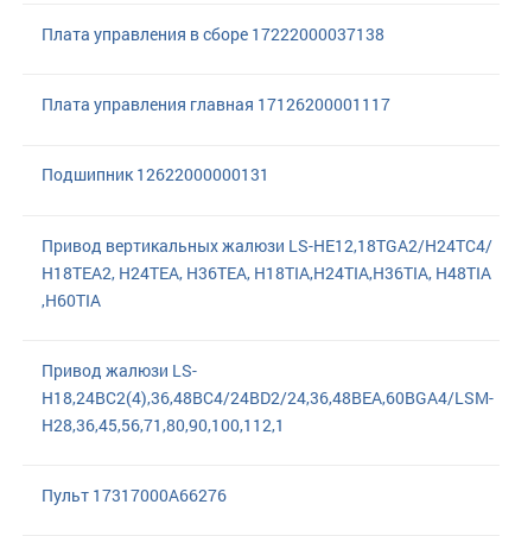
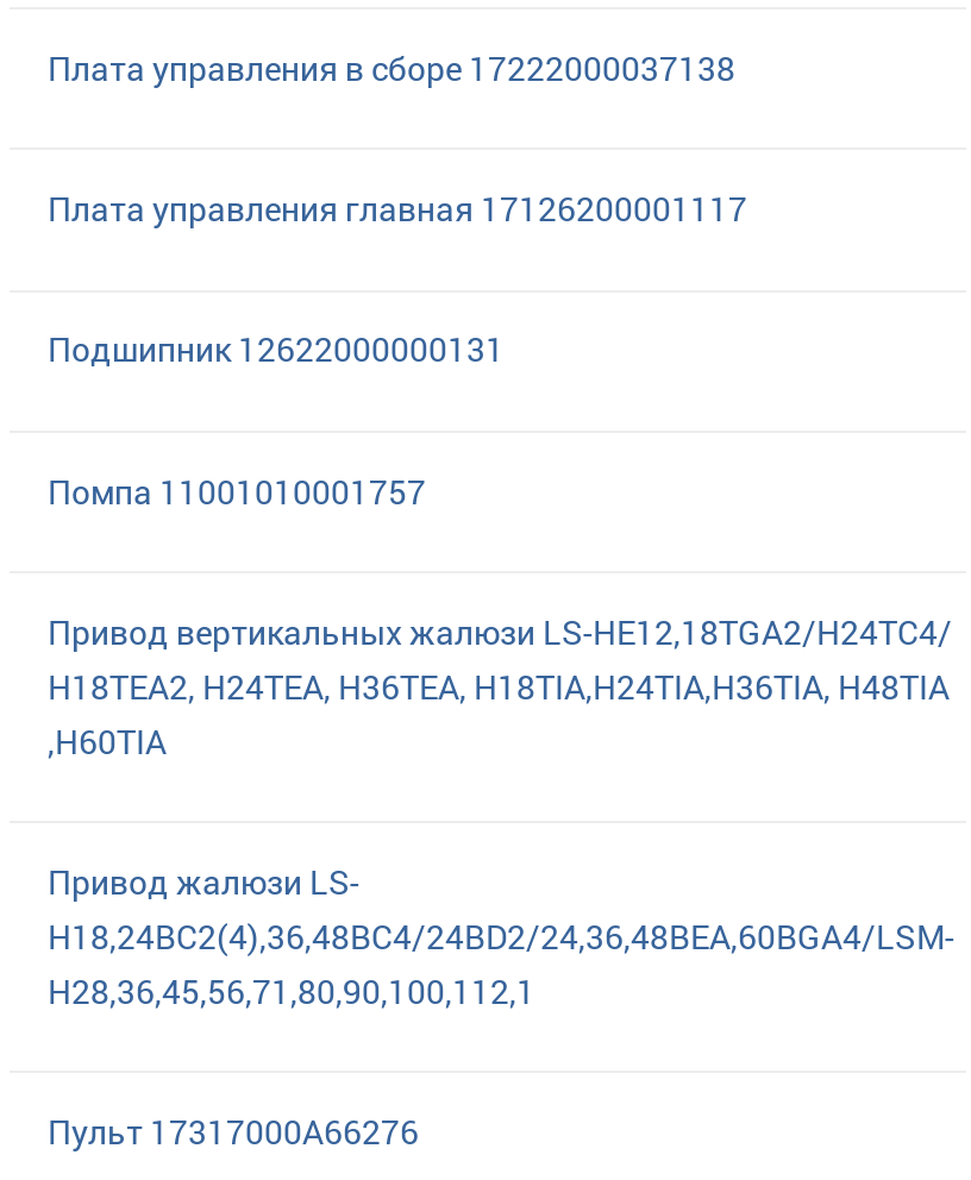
none -> [48,468,426,513] Помпа 11001010001757

